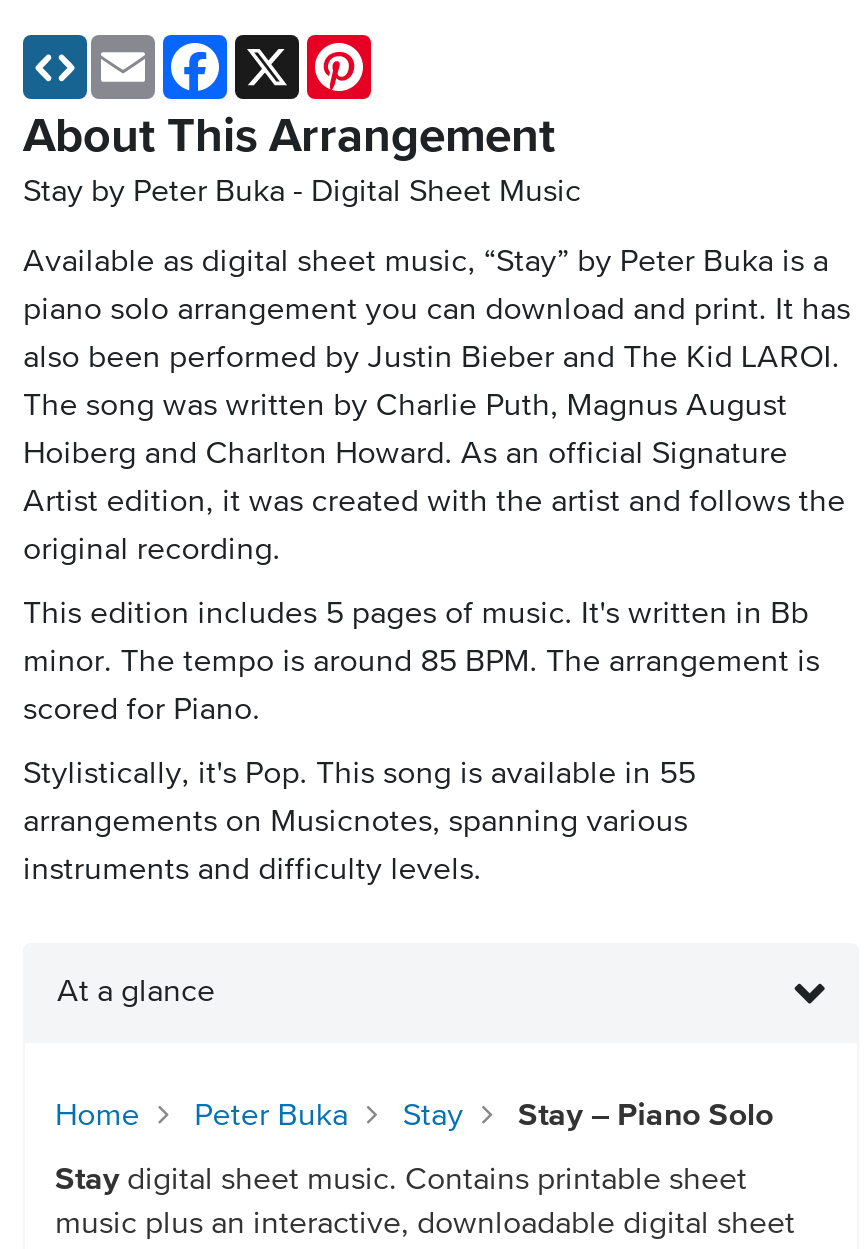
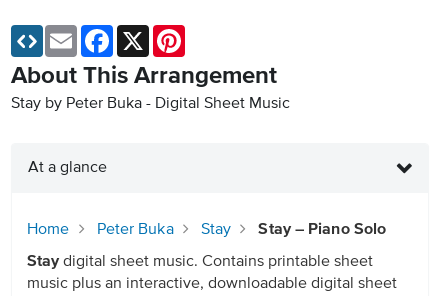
[23,248,850,888] Available as digital sheet music, “Stay” by Peter Buka is a | piano solo arrangement you can download and print. It has | also been performed by Justin Bieber and The Kid LAROI. | The song was written by Charlie Puth, Magnus August | Hoiberg and Charlton Howard. As an official Signature | Artist edition, it was created with the artist and follows the | original recording. | This edition includes 5 pages of music. It's written in Bb | minor. The tempo is around 85 BPM. The arrangement is | scored for Piano. | Stylistically, it's Pop. This song is available in 55 | arrangements on Musicnotes, spanning various | instruments and difficulty levels. -> none

